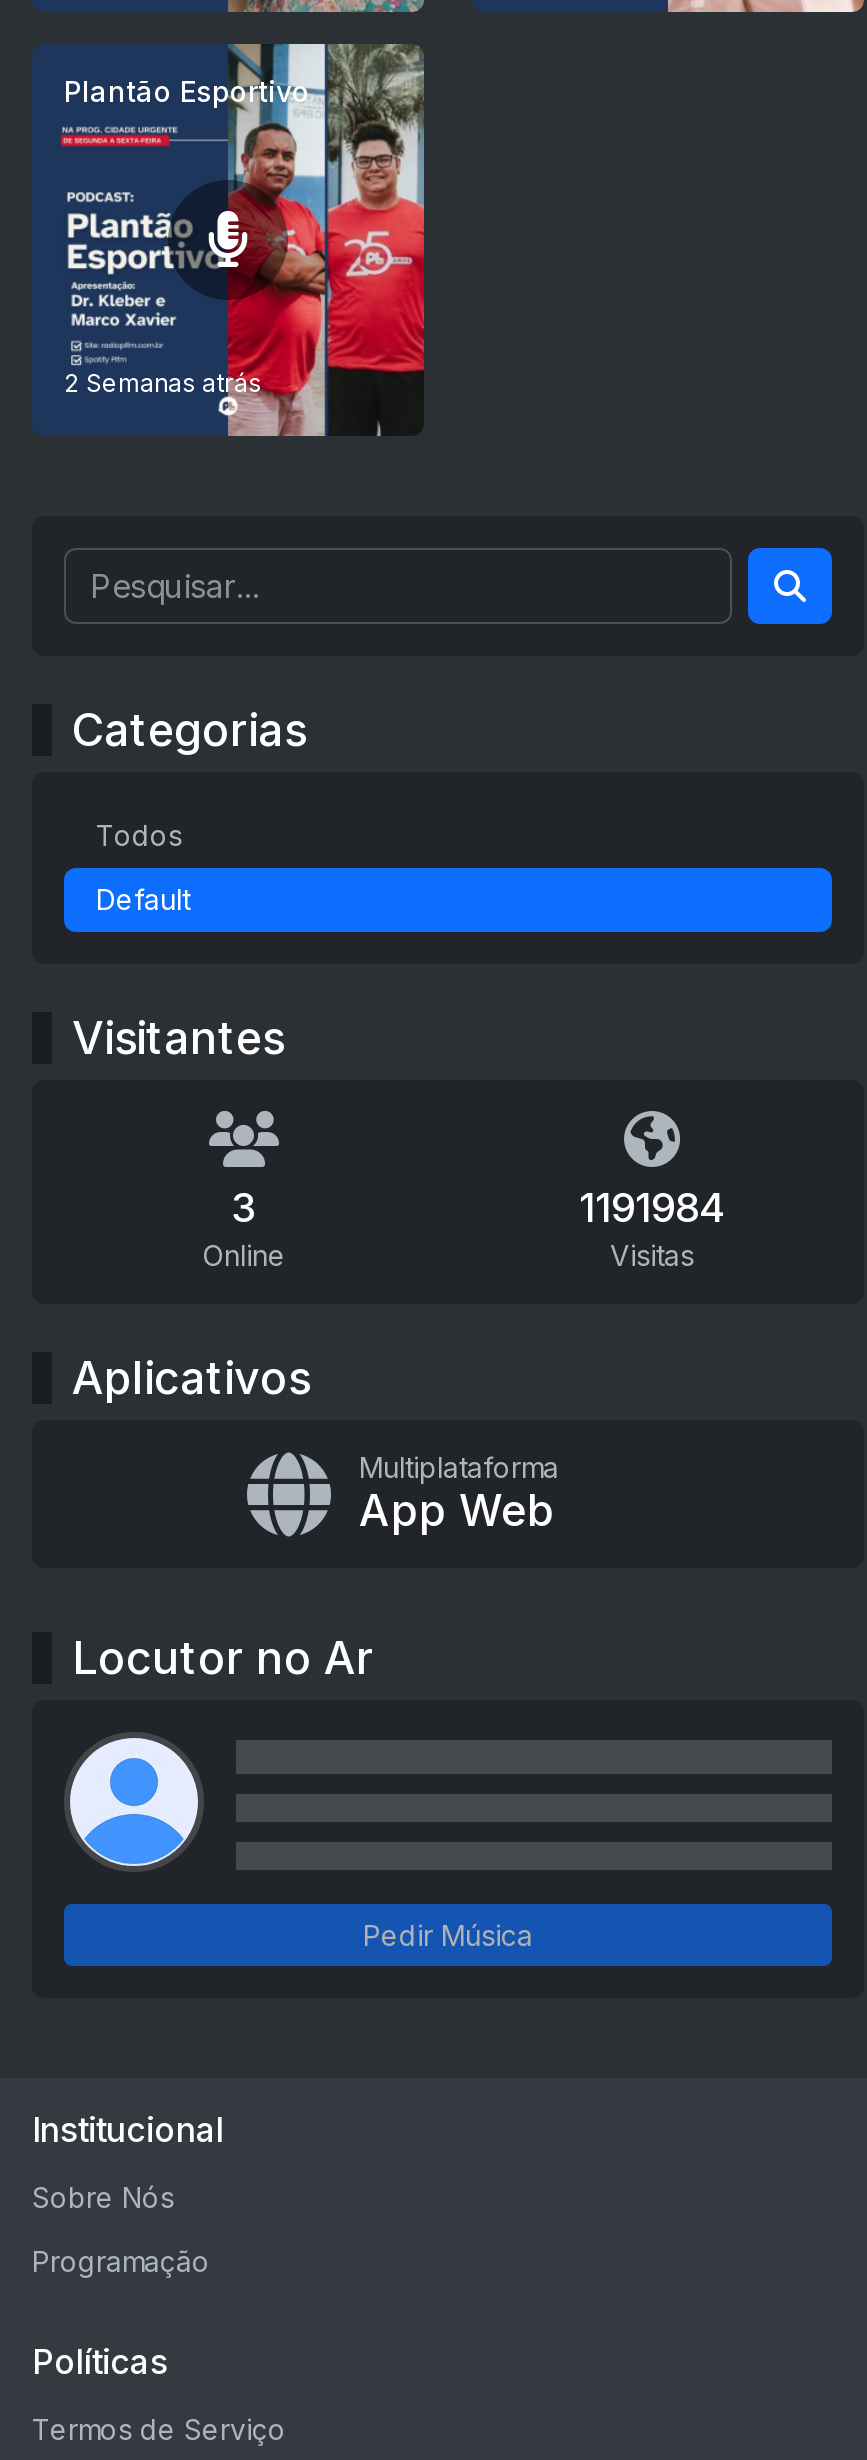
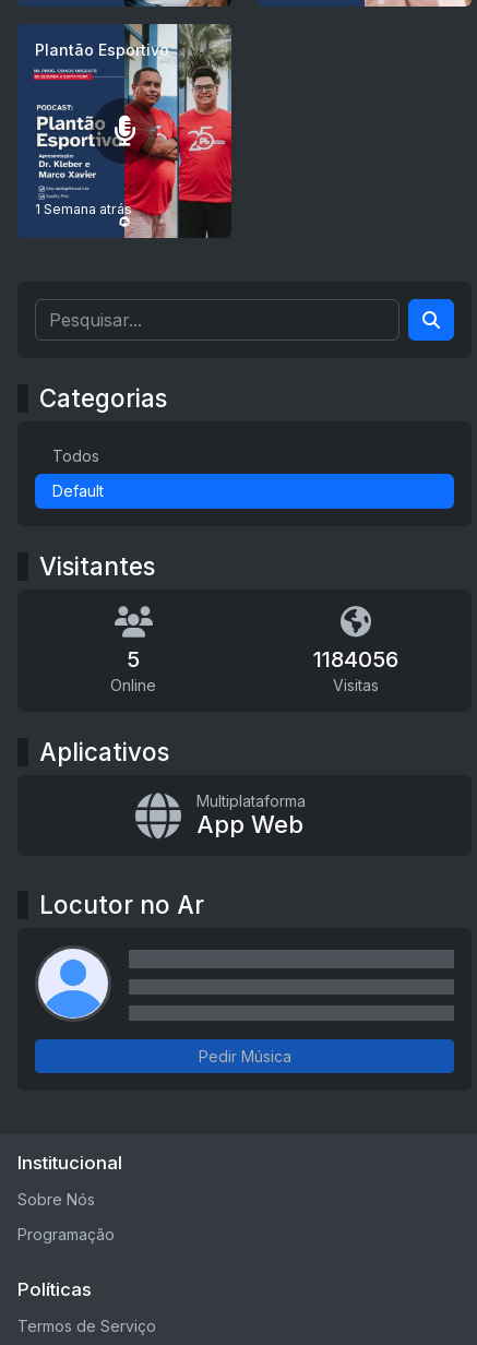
[64,368,262,398] 2 Semanas atrás -> [35,201,132,217] 1 Semana atrás
[231,1184,257,1232] 3 -> [127,646,140,672] 5
[579,1184,725,1232] 1191984 -> [313,646,398,672] 1184056

